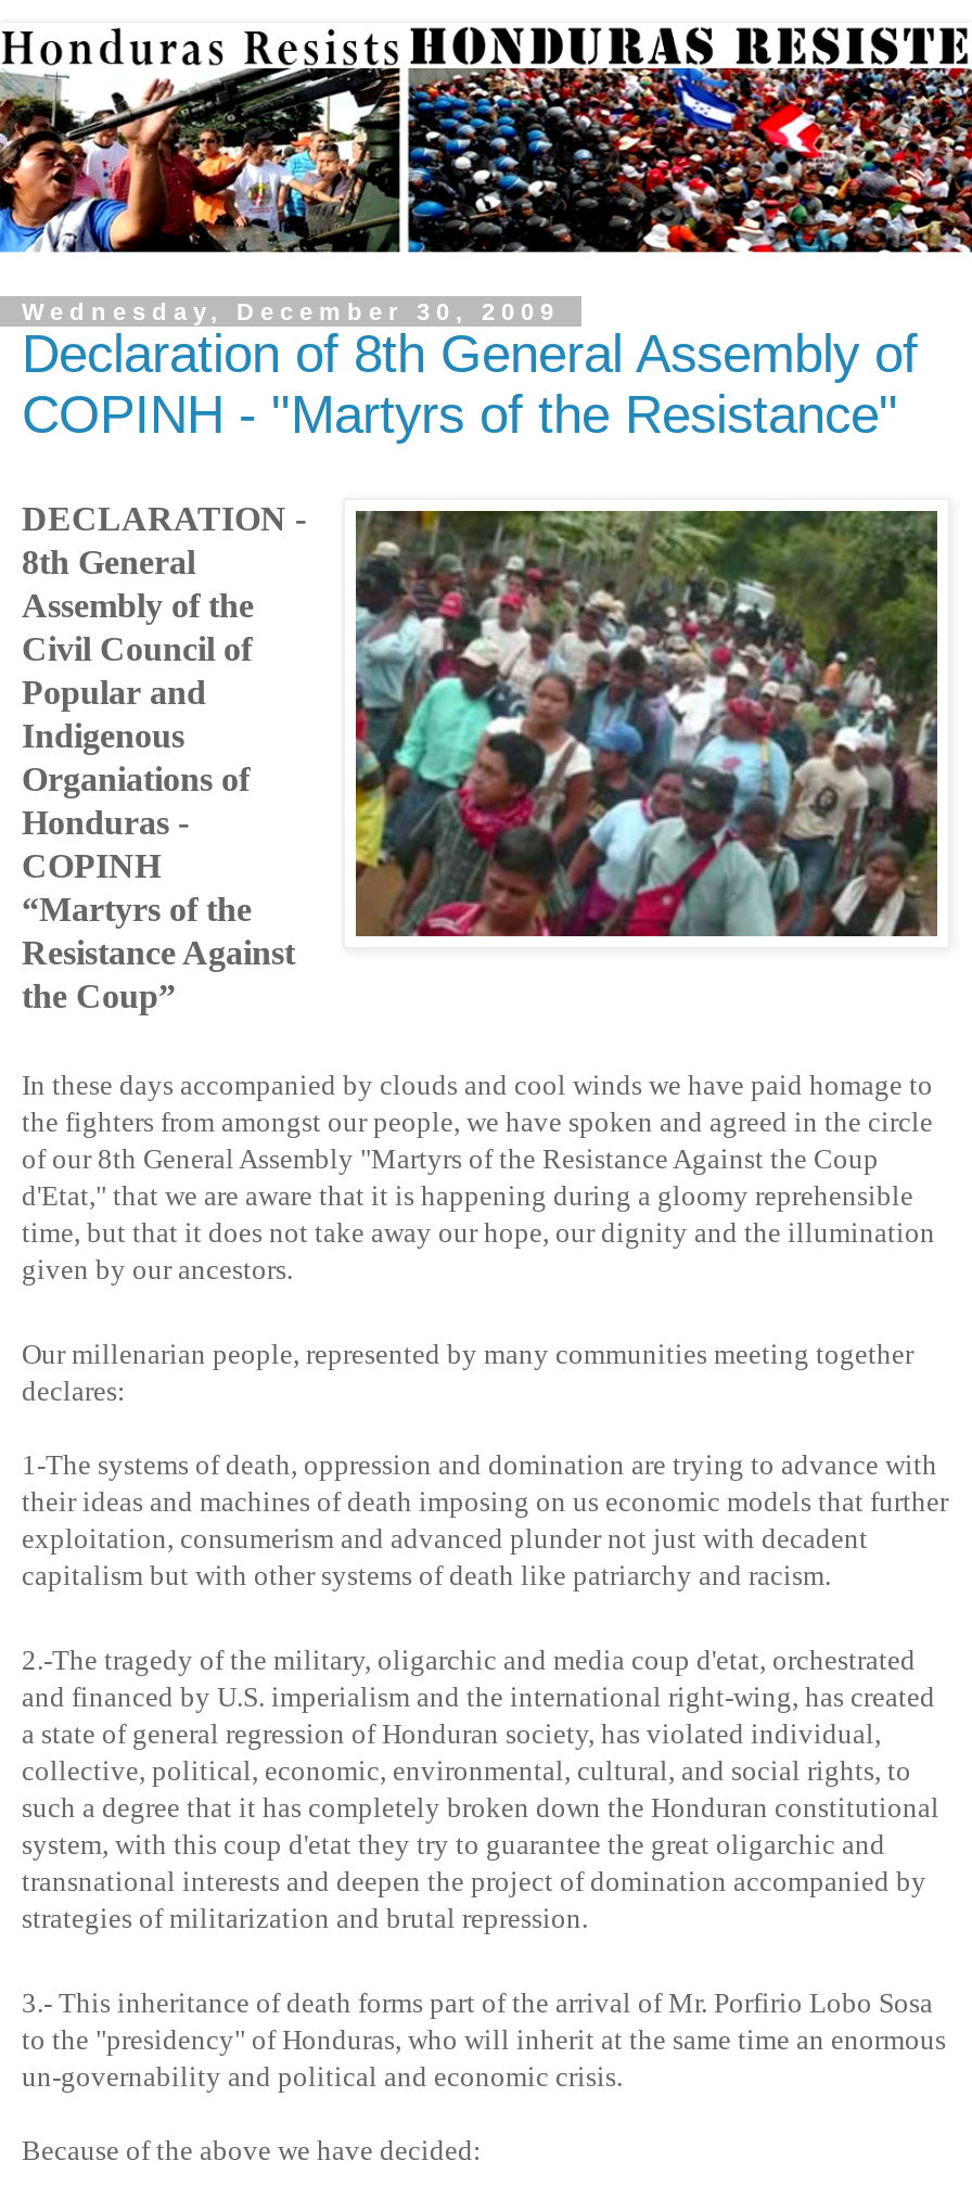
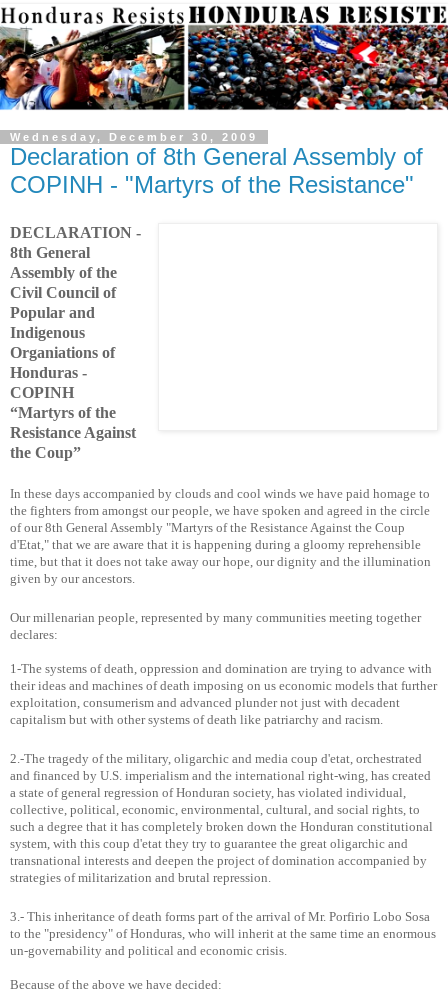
[354,509,939,938] [image] -> none

